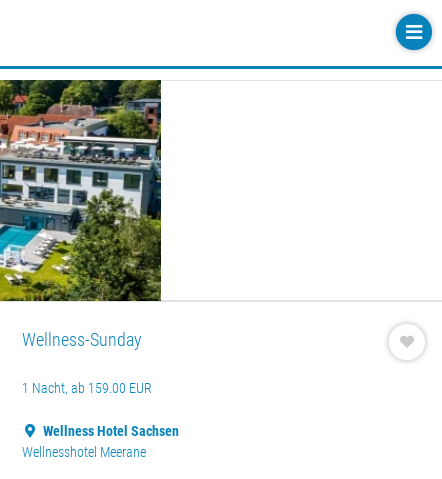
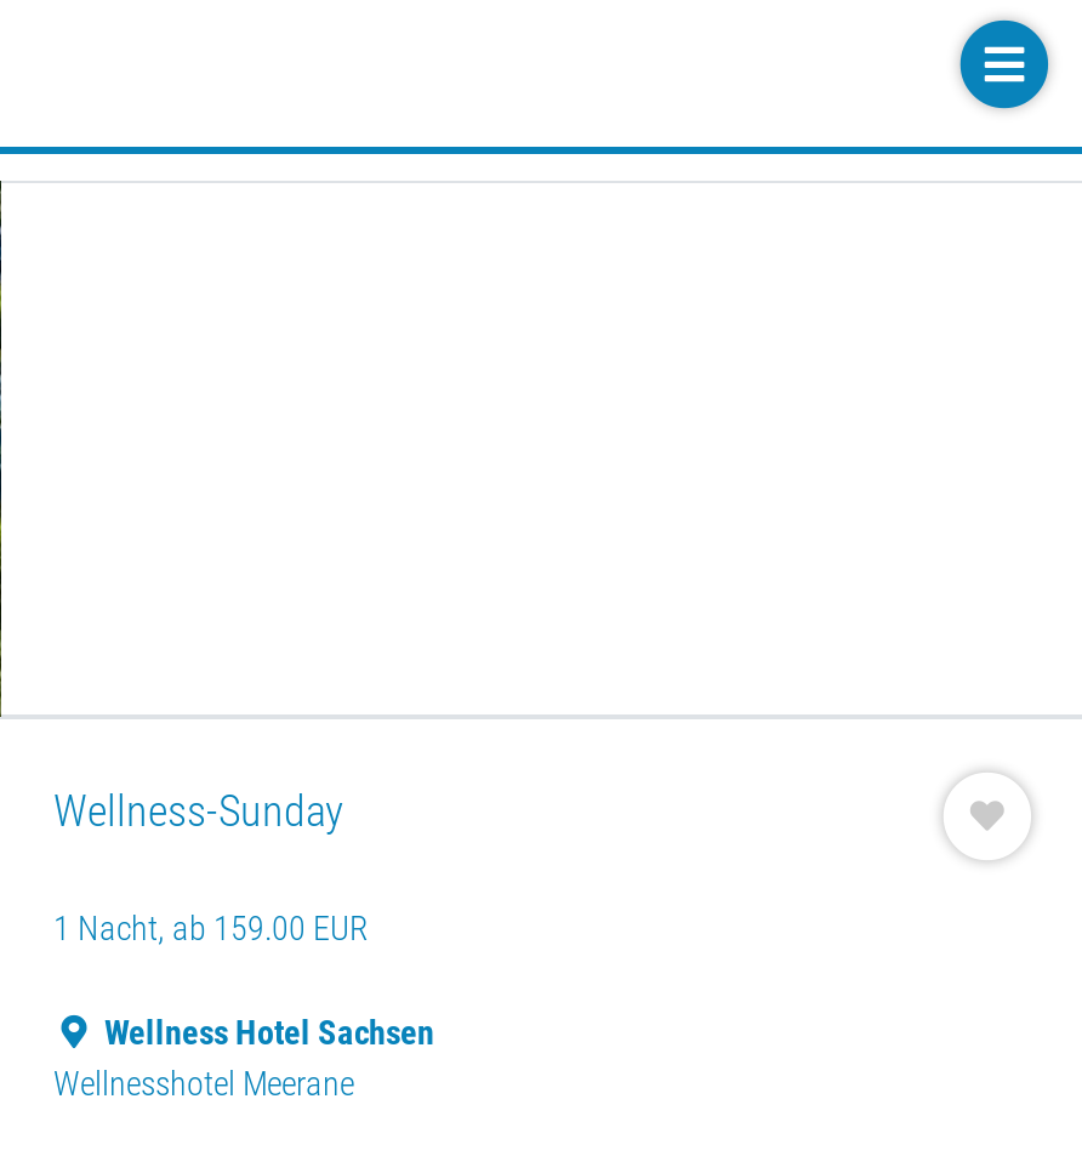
[3,79,162,302] [image] -> none

